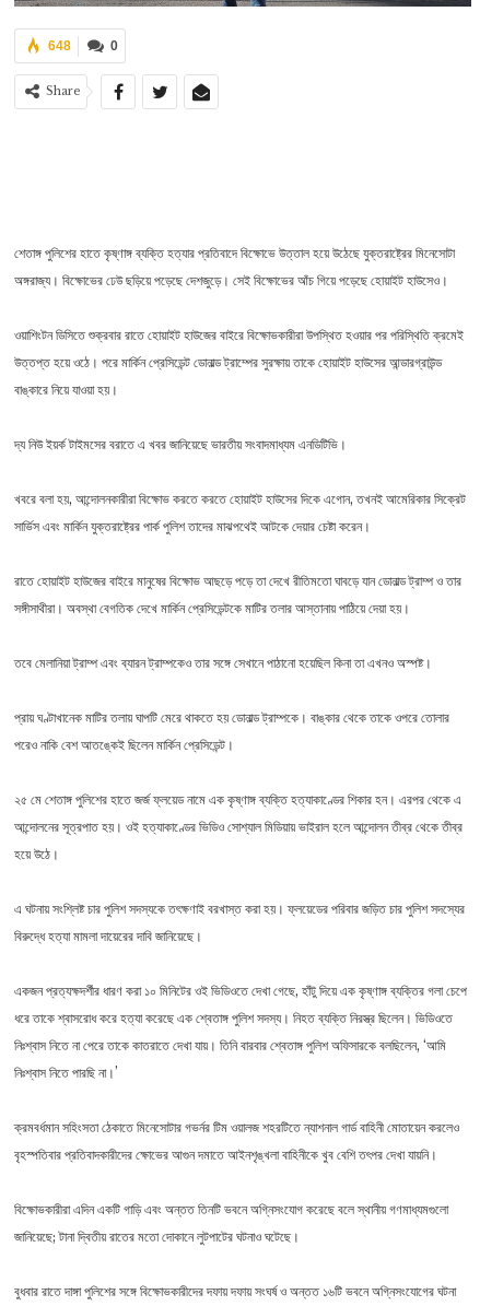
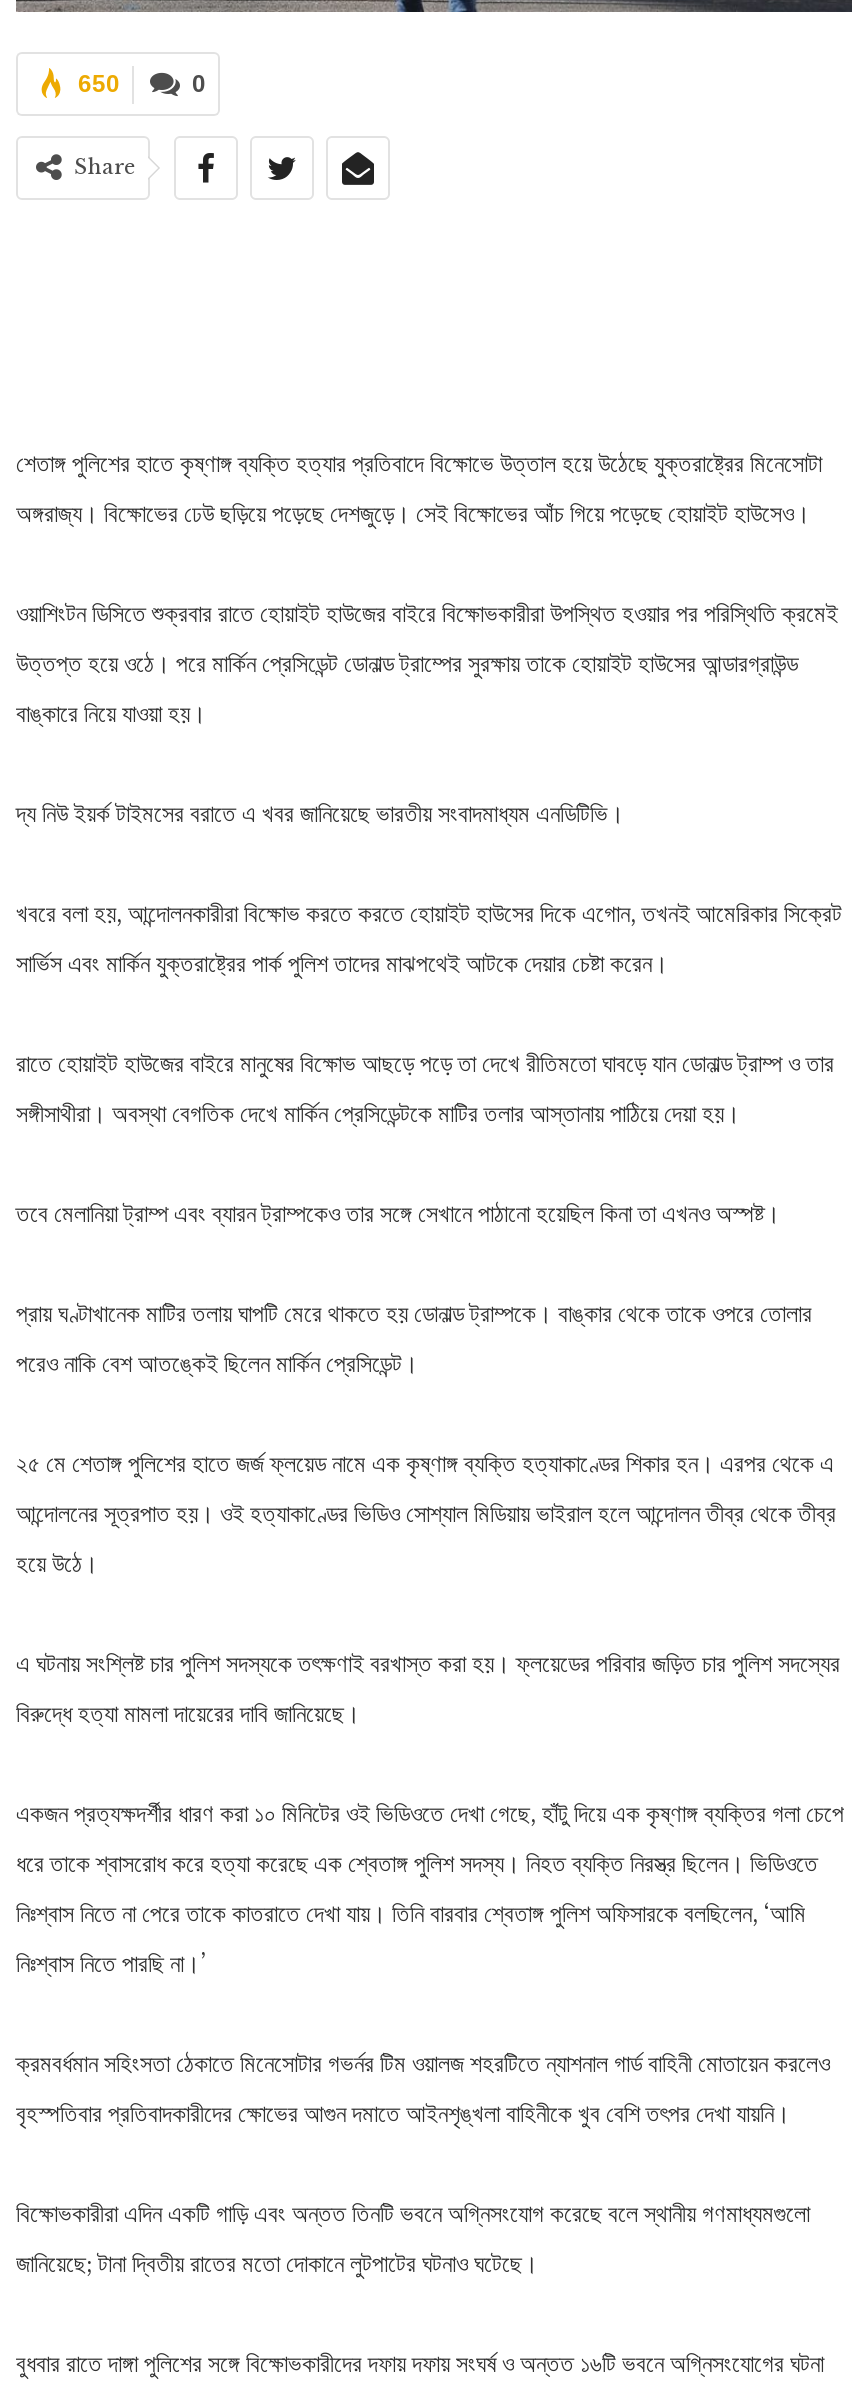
[48,39,71,54] 648 -> [78,71,120,99] 650

